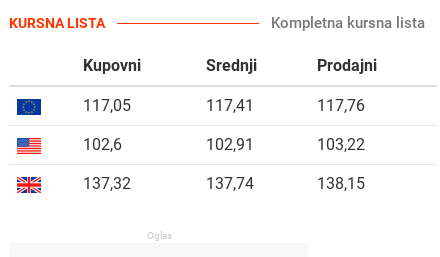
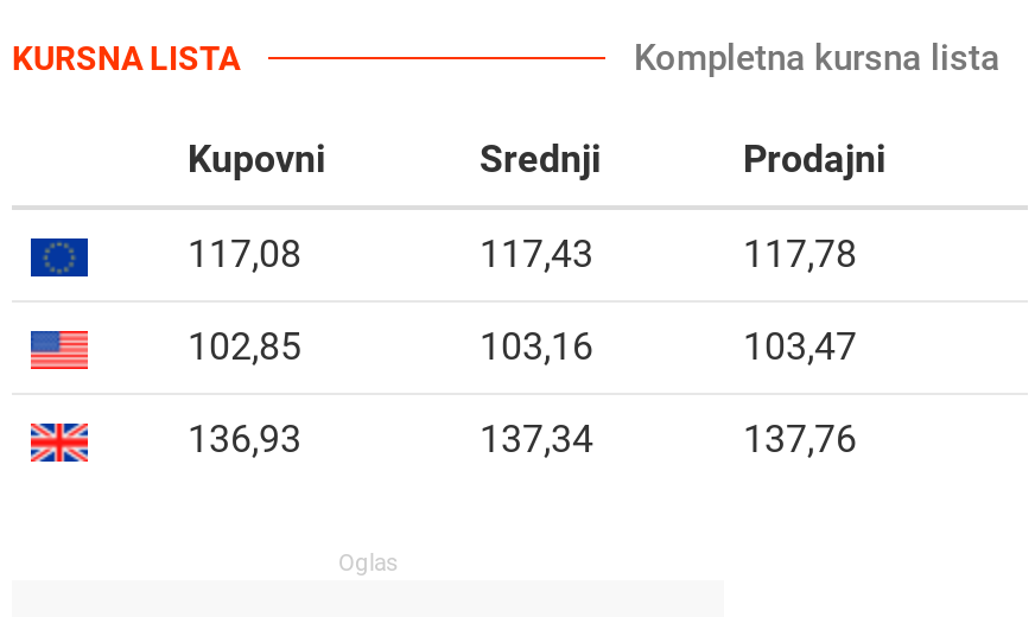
[83,96,131,115] 117,05 -> [188,232,301,277] 117,08
[206,96,254,115] 117,41 -> [480,232,593,277] 117,43
[317,96,365,115] 117,76 -> [743,232,857,277] 117,78
[83,135,122,154] 102,6 -> [188,324,301,369] 102,85
[206,135,254,154] 102,91 -> [480,324,593,369] 103,16
[317,135,365,154] 103,22 -> [743,324,857,369] 103,47
[83,174,131,193] 137,32 -> [188,417,301,462] 136,93
[206,174,254,193] 137,74 -> [480,417,593,462] 137,34
[317,174,365,193] 138,15 -> [743,417,857,462] 137,76

